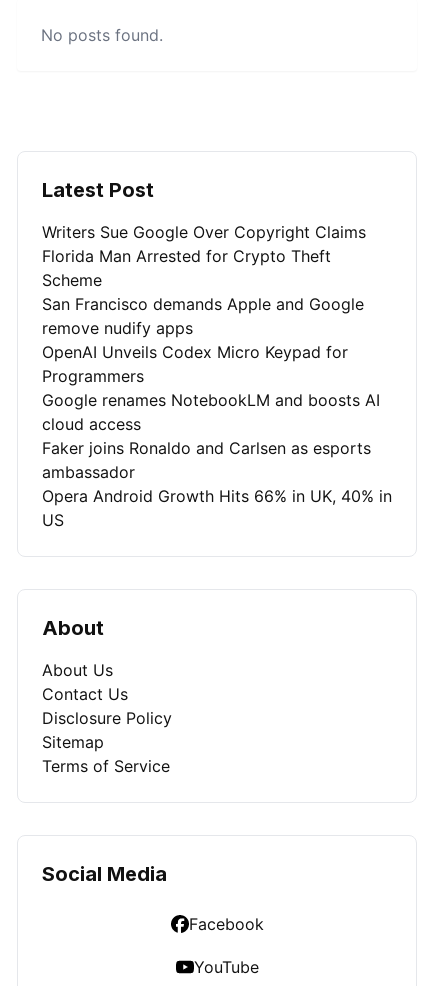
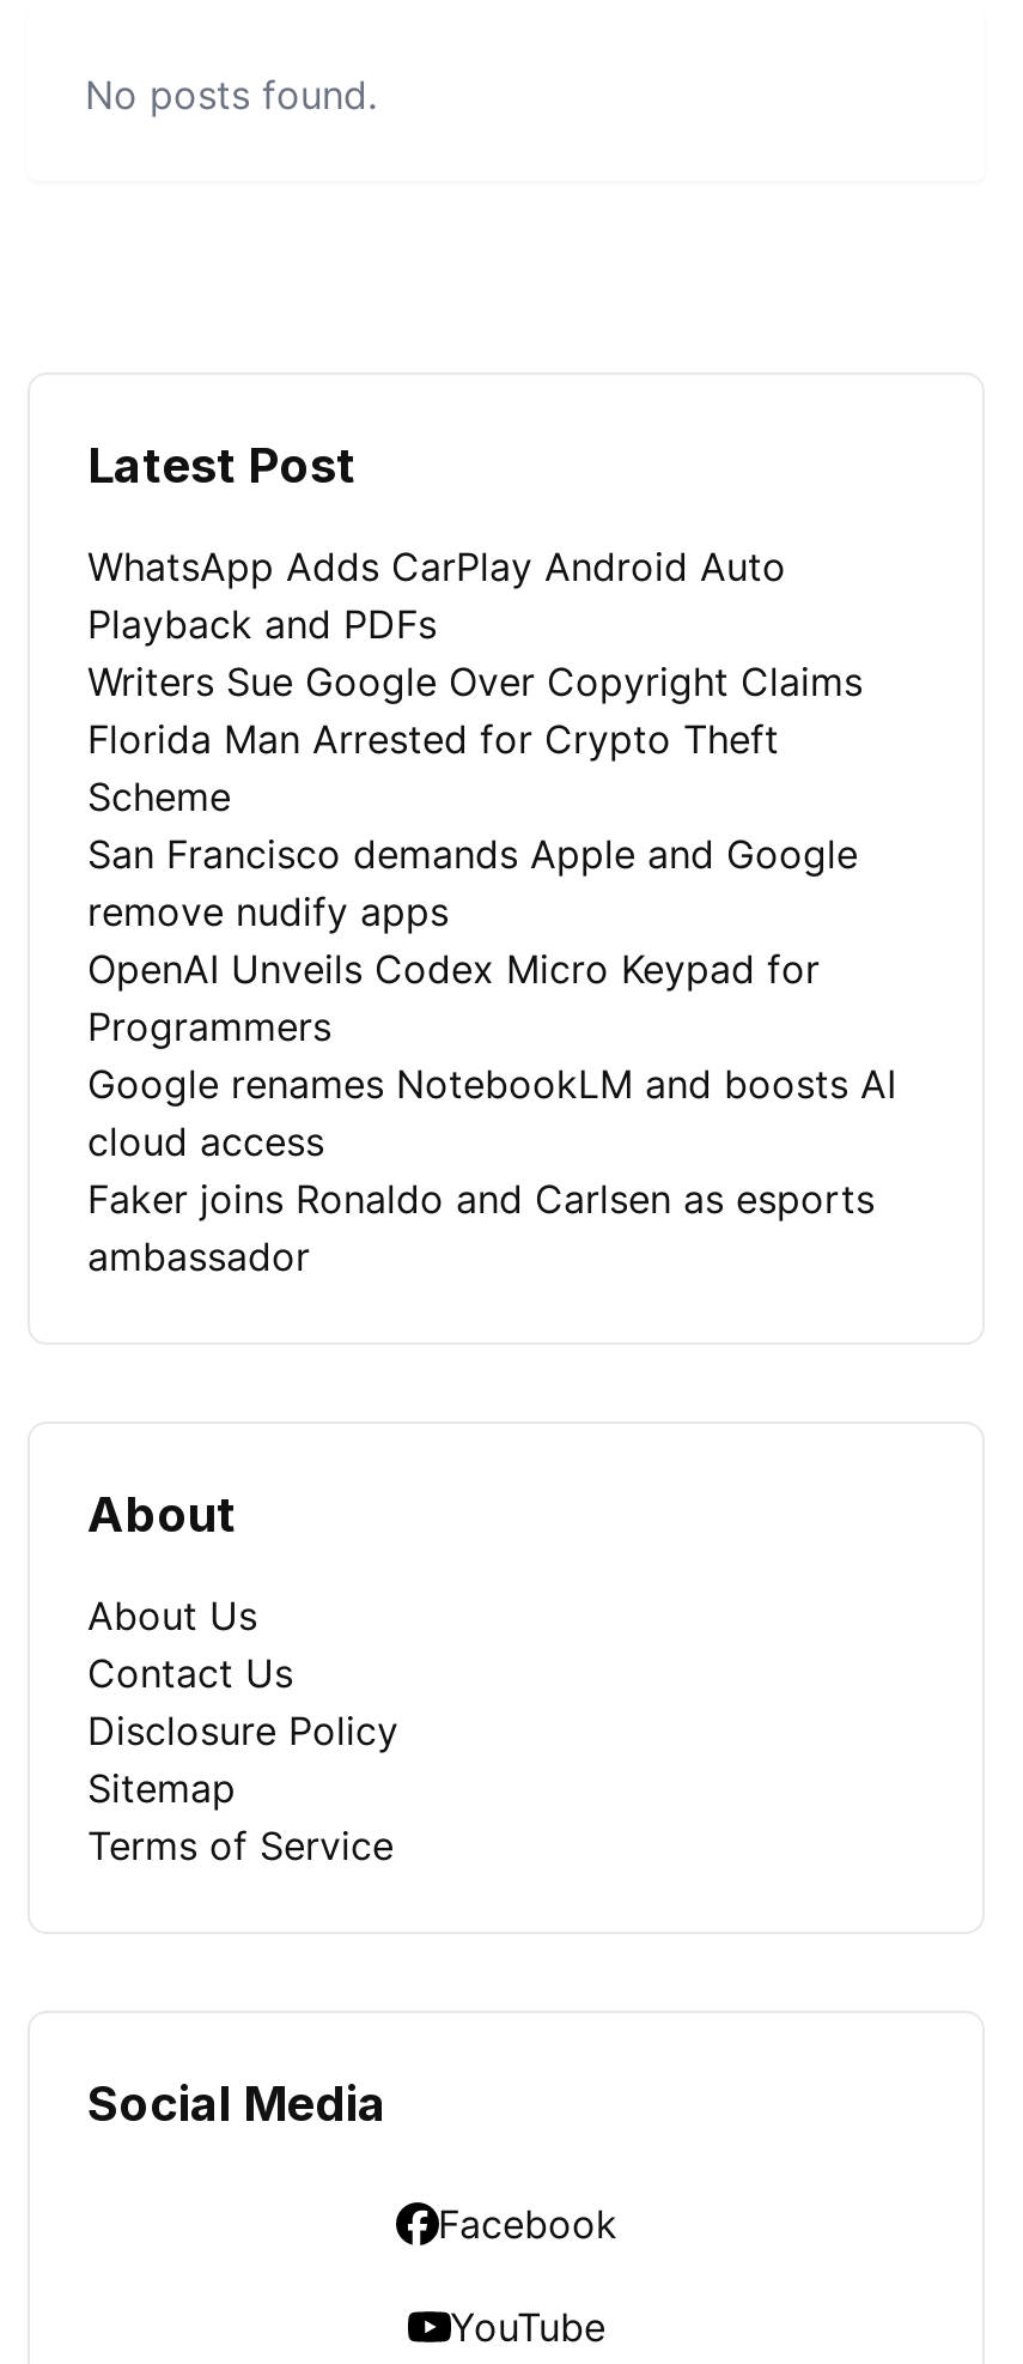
none -> [87,542,786,648] WhatsApp Adds CarPlay Android Auto | Playback and PDFs
moved [42,222,380,482] -> [87,657,896,1280]: Writers Sue Google Over Copyright Claims | Florida Man Arrested for Crypto Theft | Scheme | ... | Faker joins Ronaldo and Carlsen as esports | ambassador
[42,486,392,530] Opera Android Growth Hits 66% in UK, 40% in | US -> none

